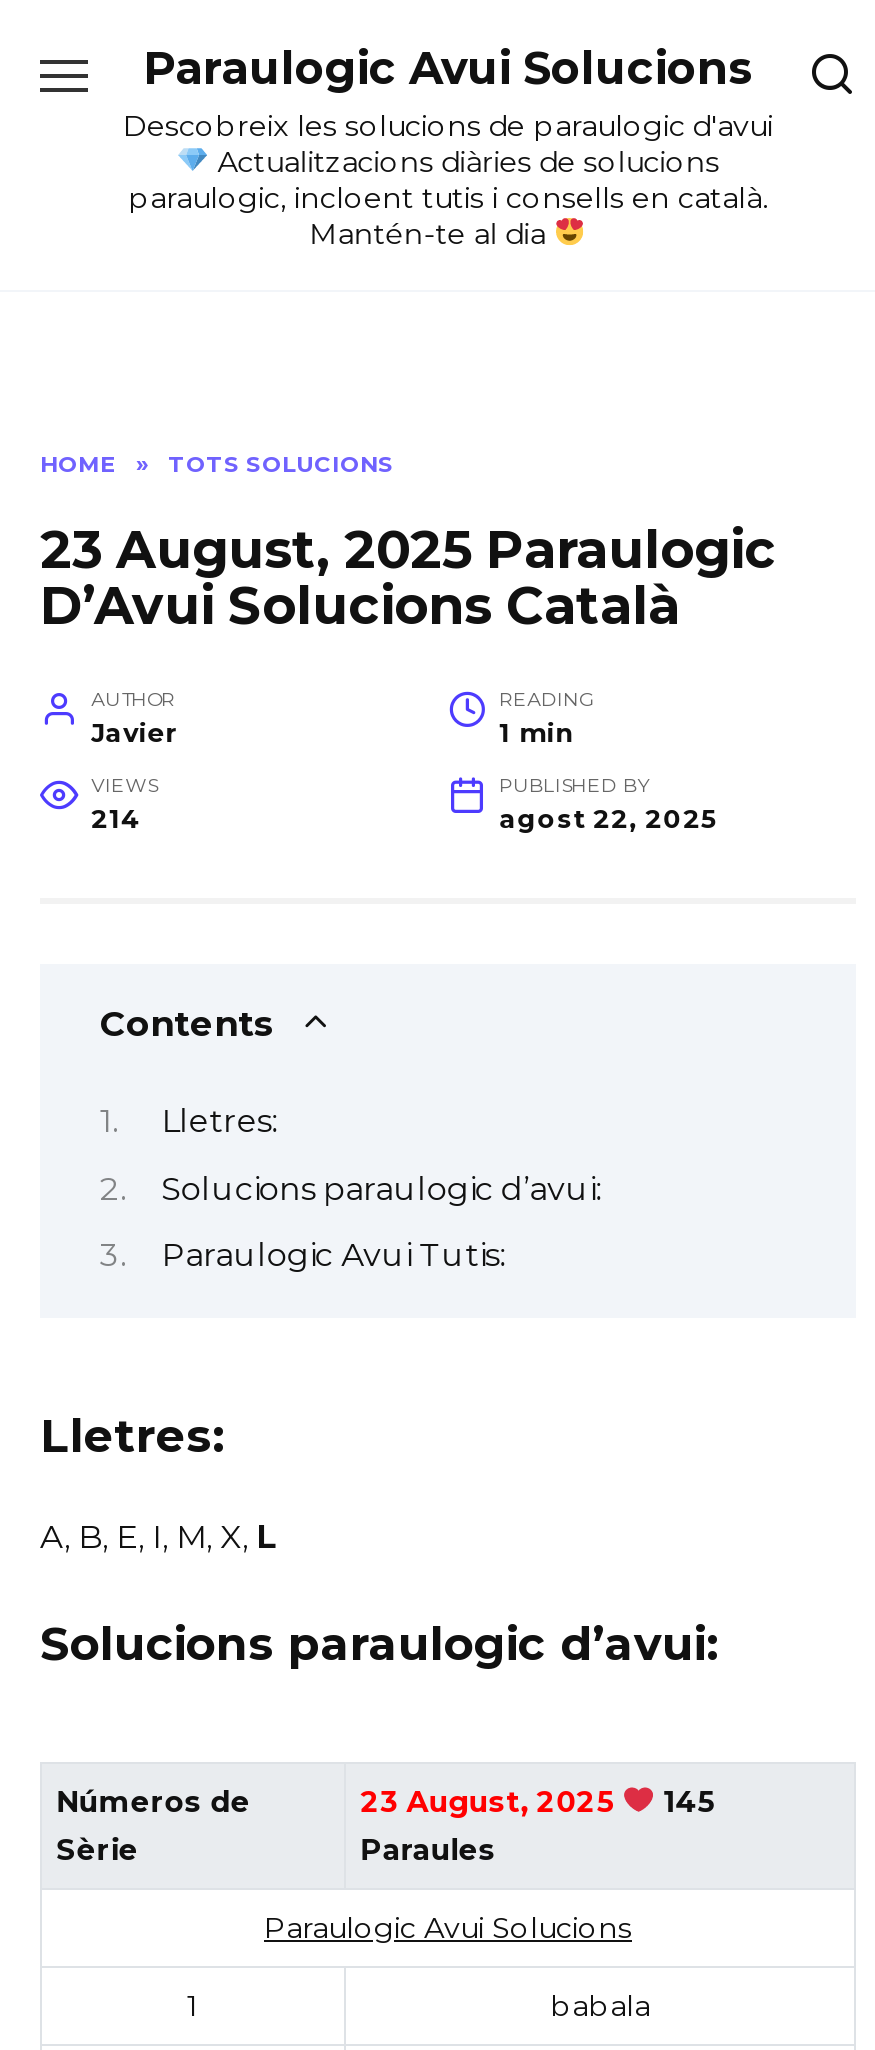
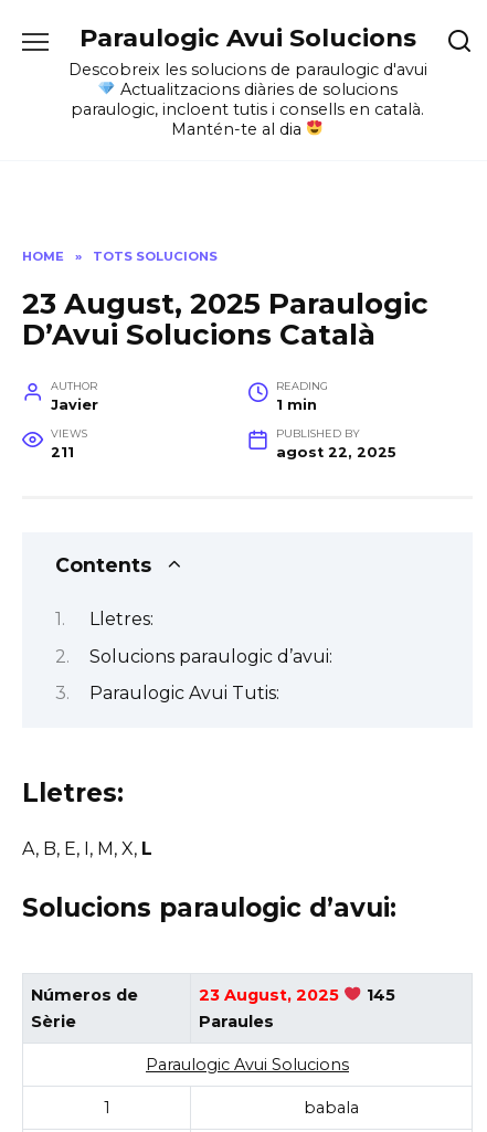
[91,804,141,834] 214 -> [50,444,74,460] 211

